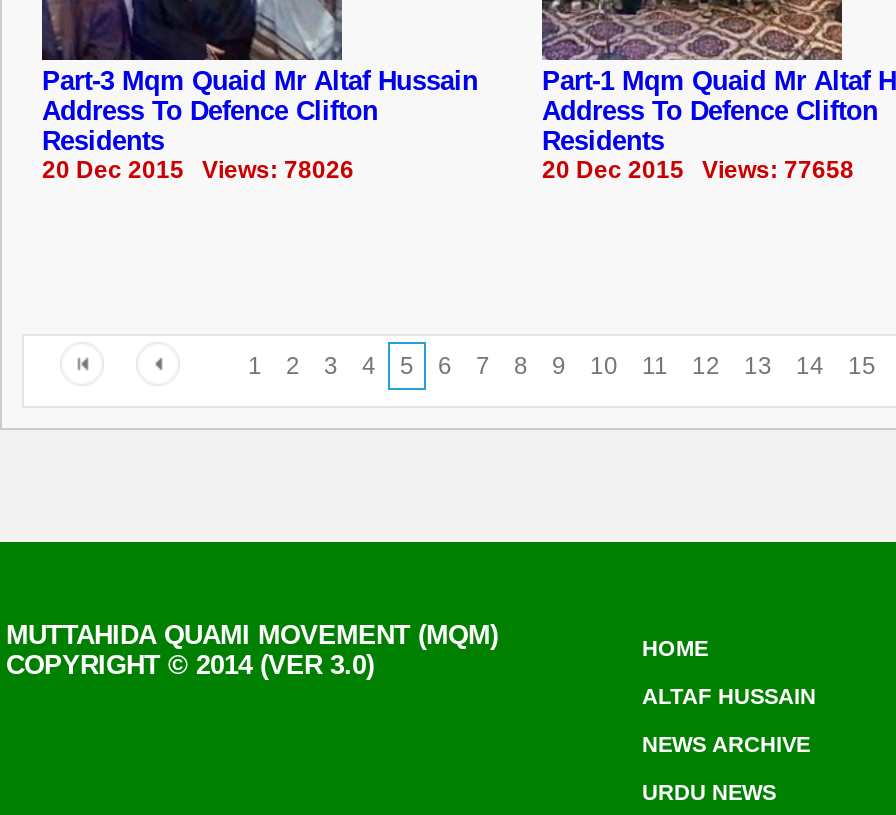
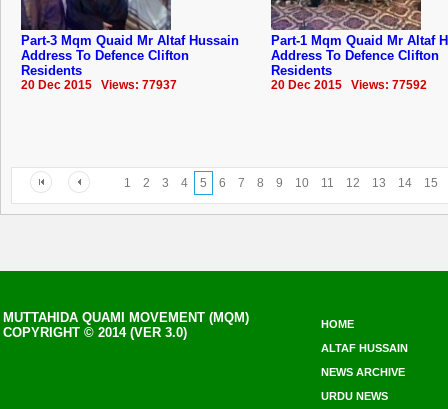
[42,155,354,183] 20 Dec 2015 Views: 78026 -> [21,77,177,91] 20 Dec 2015 Views: 77937
[542,155,854,183] 20 Dec 2015 Views: 77658 -> [271,77,427,91] 20 Dec 2015 Views: 77592

